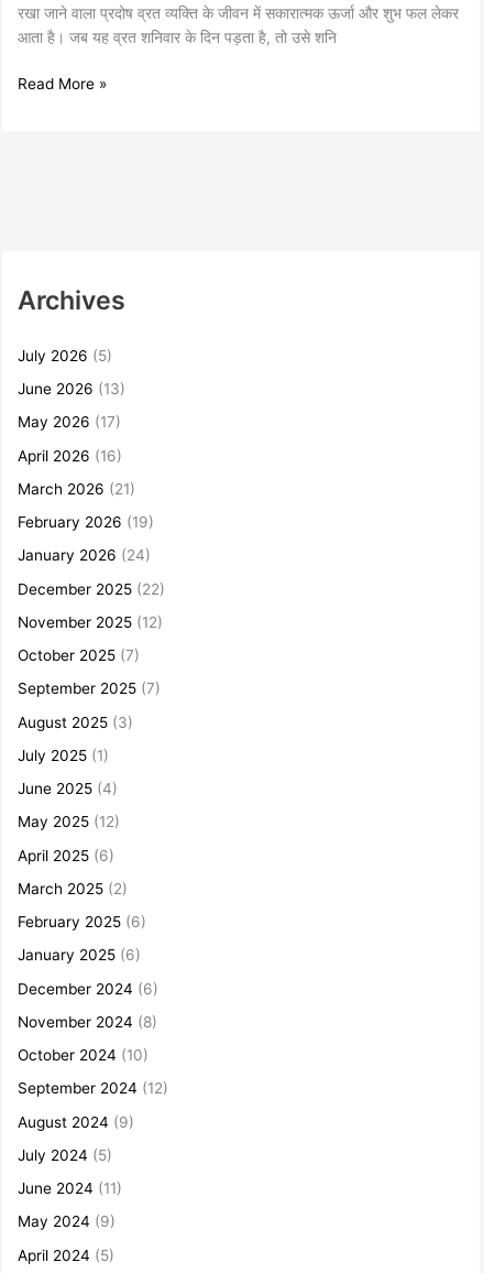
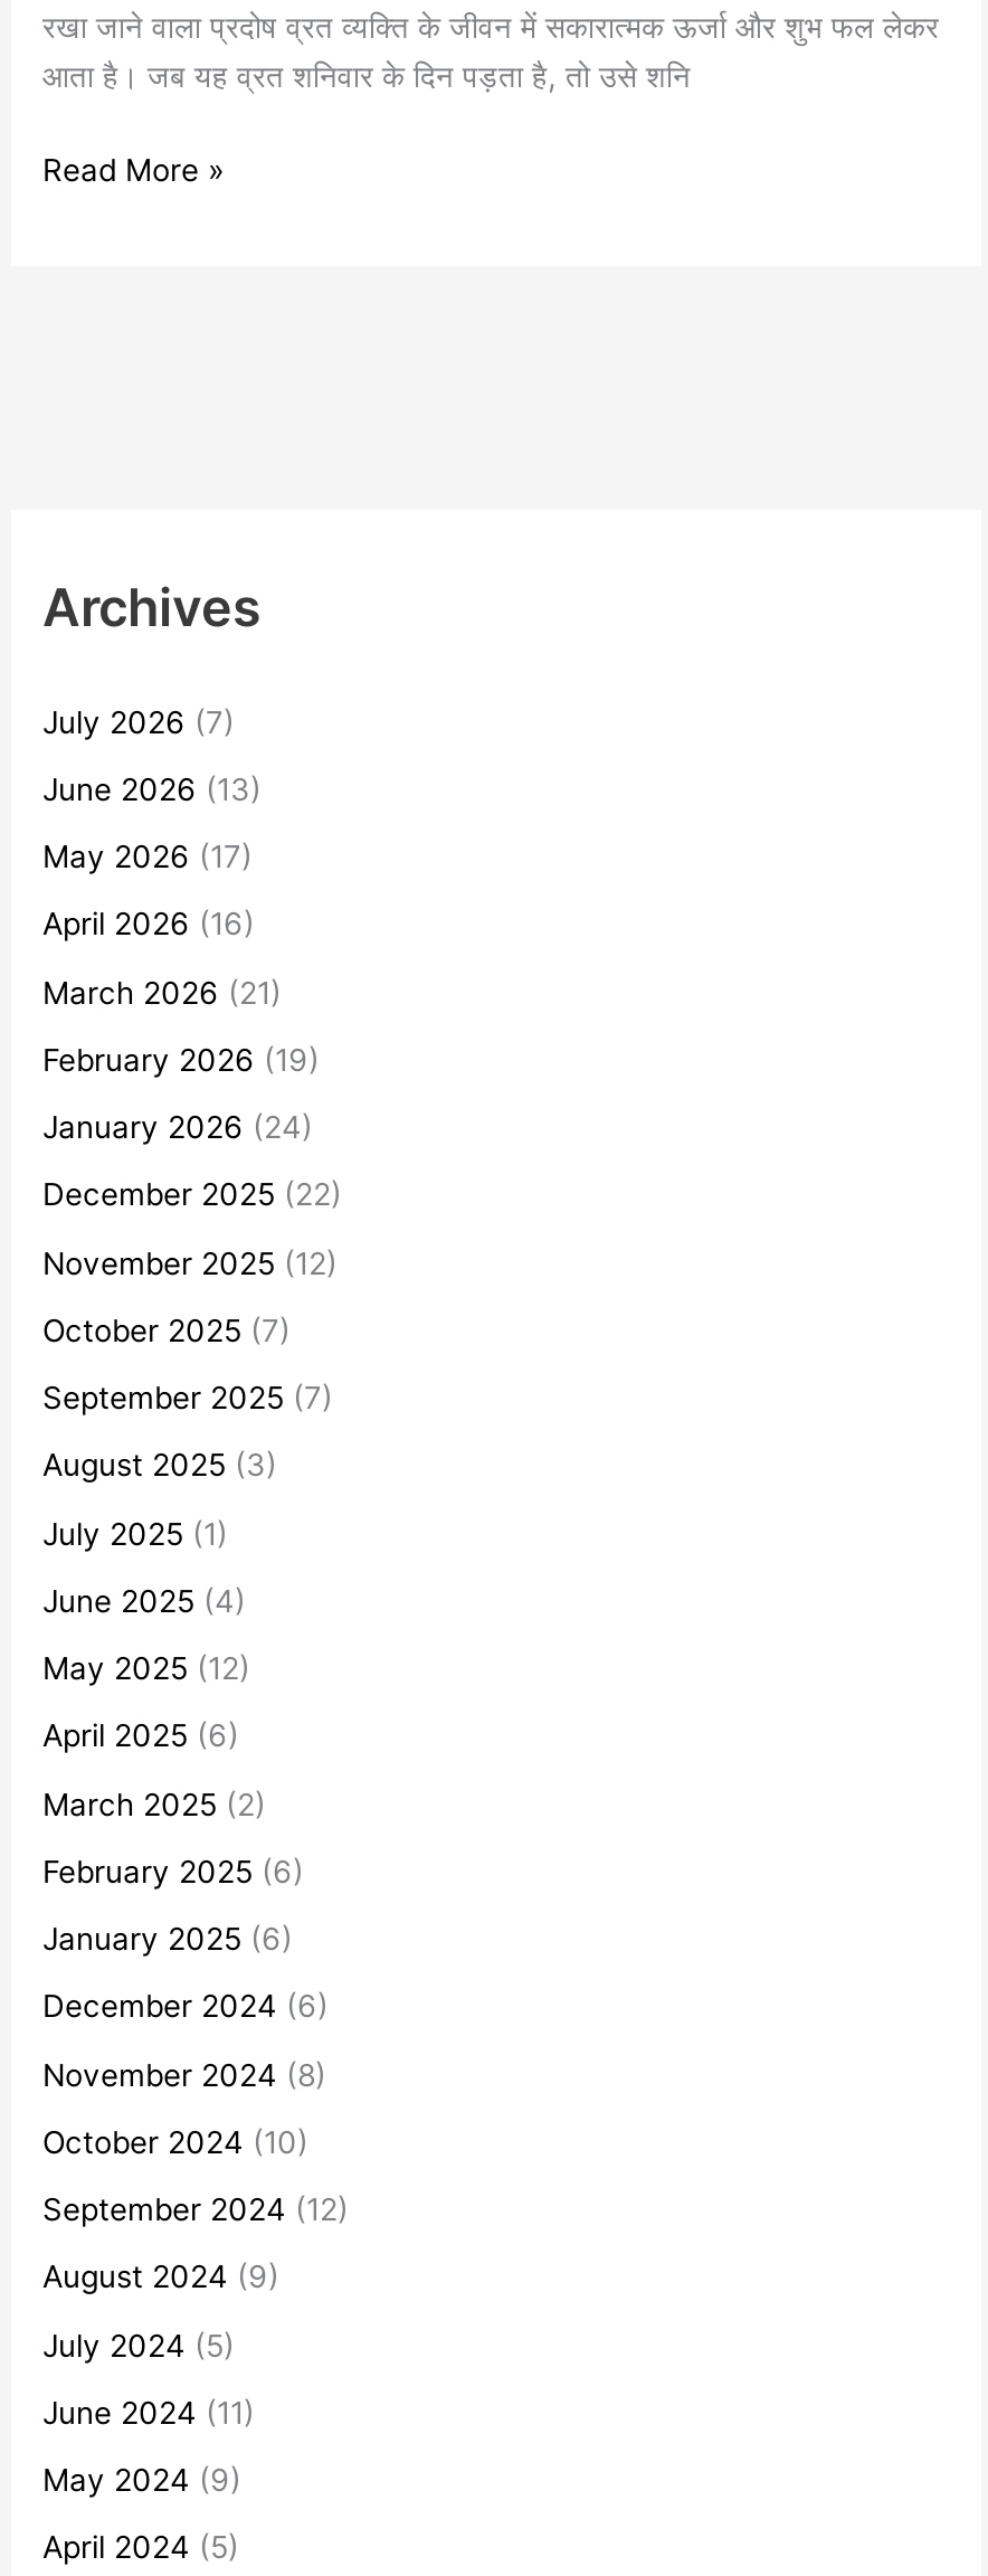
[18,347,112,364] July 2026 (5) -> [42,704,235,740] July 2026 (7)

